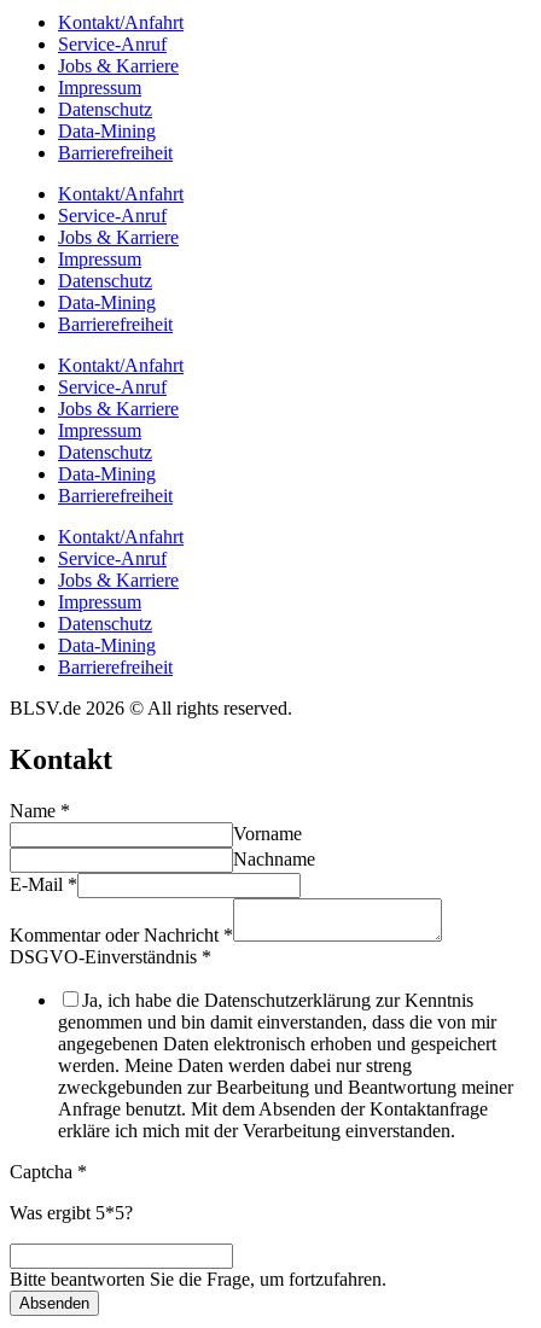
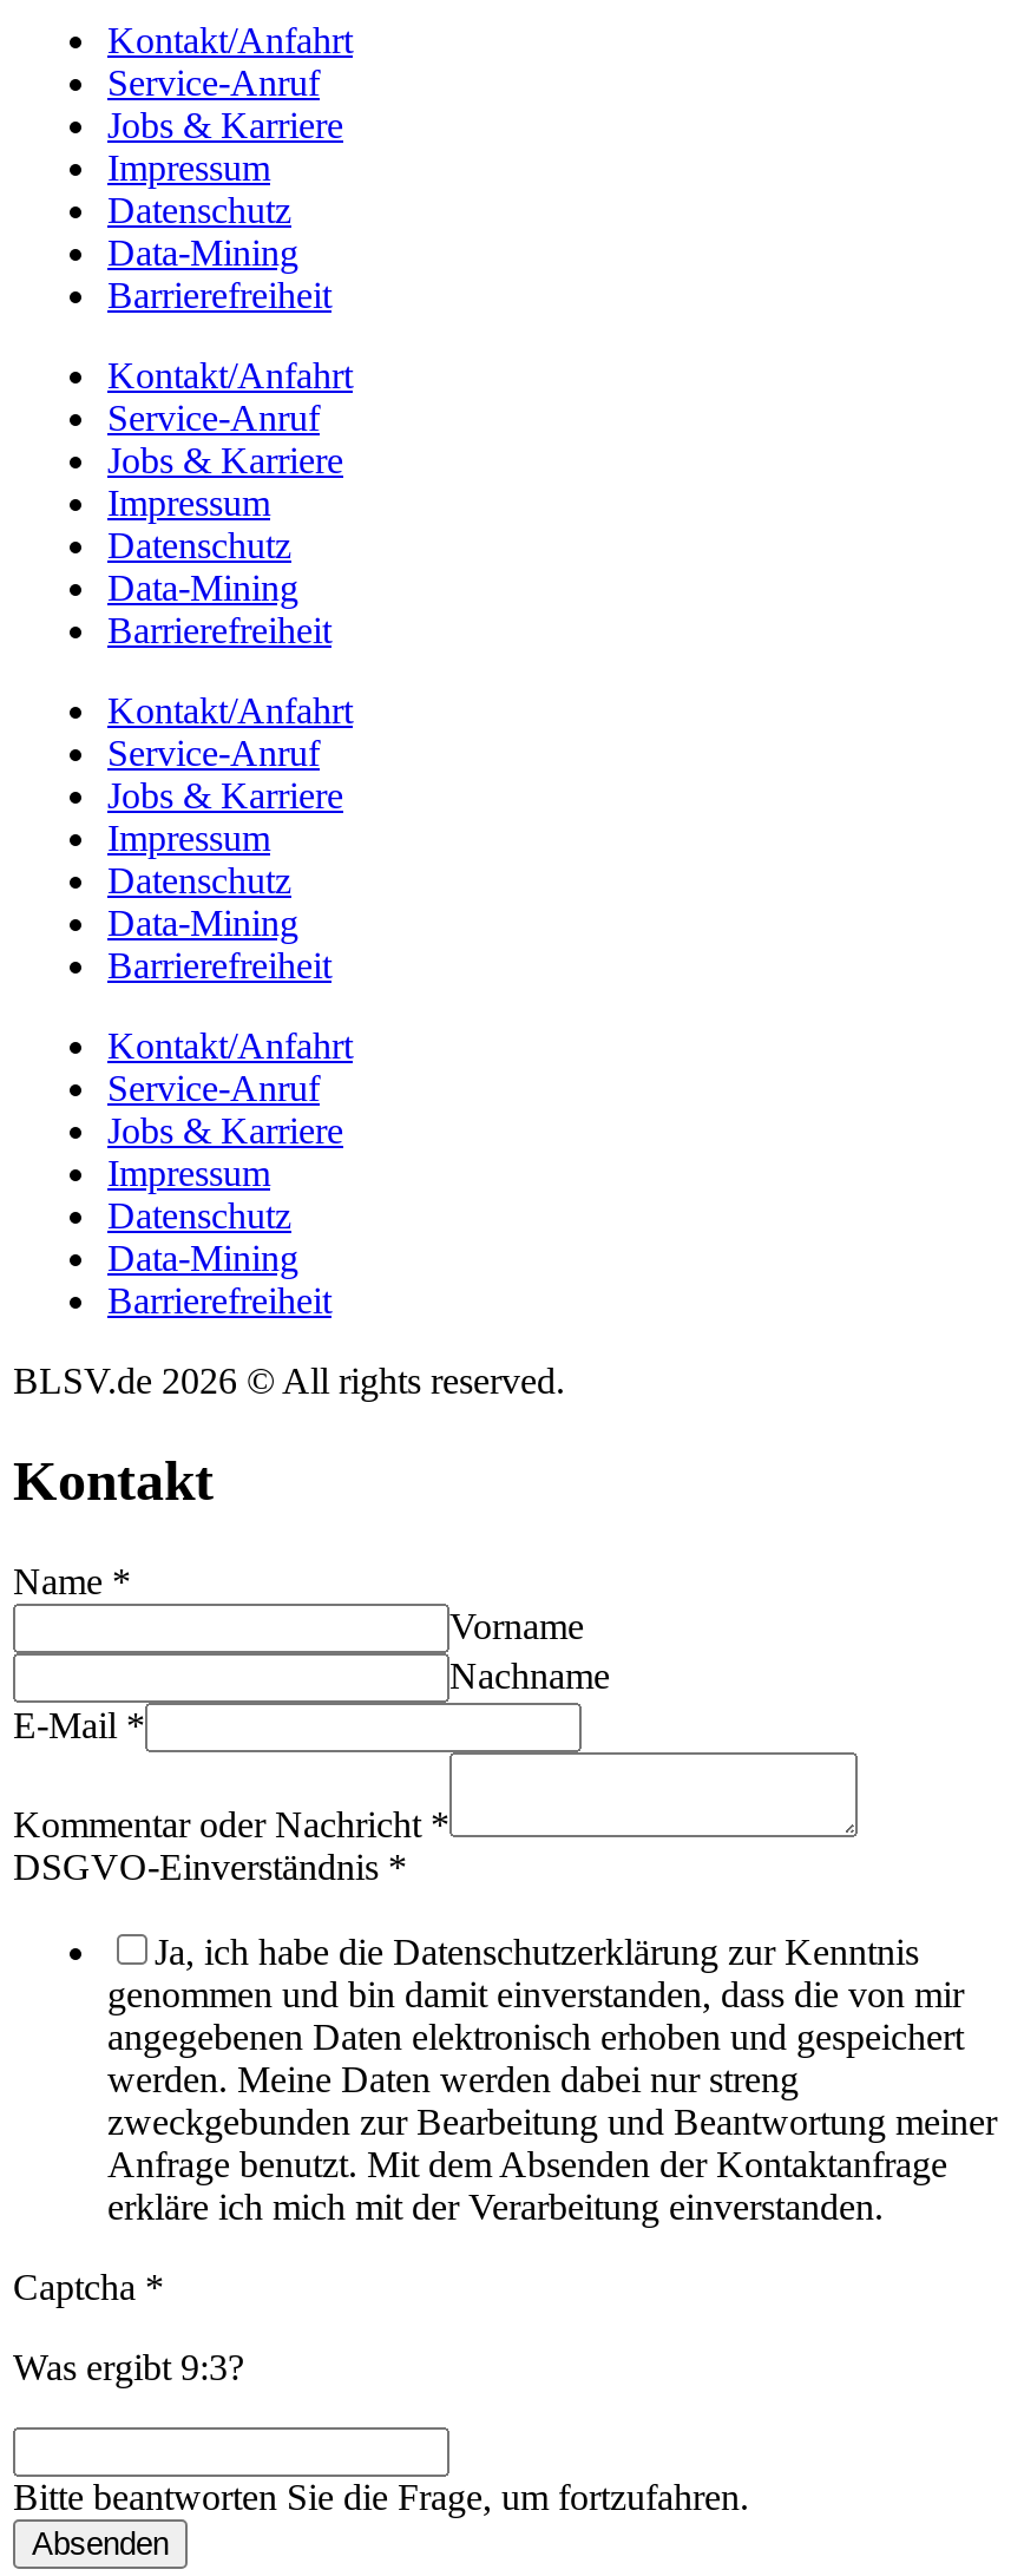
[10,1203,133,1223] Was ergibt 5*5? -> [13,2347,244,2387] Was ergibt 9:3?

